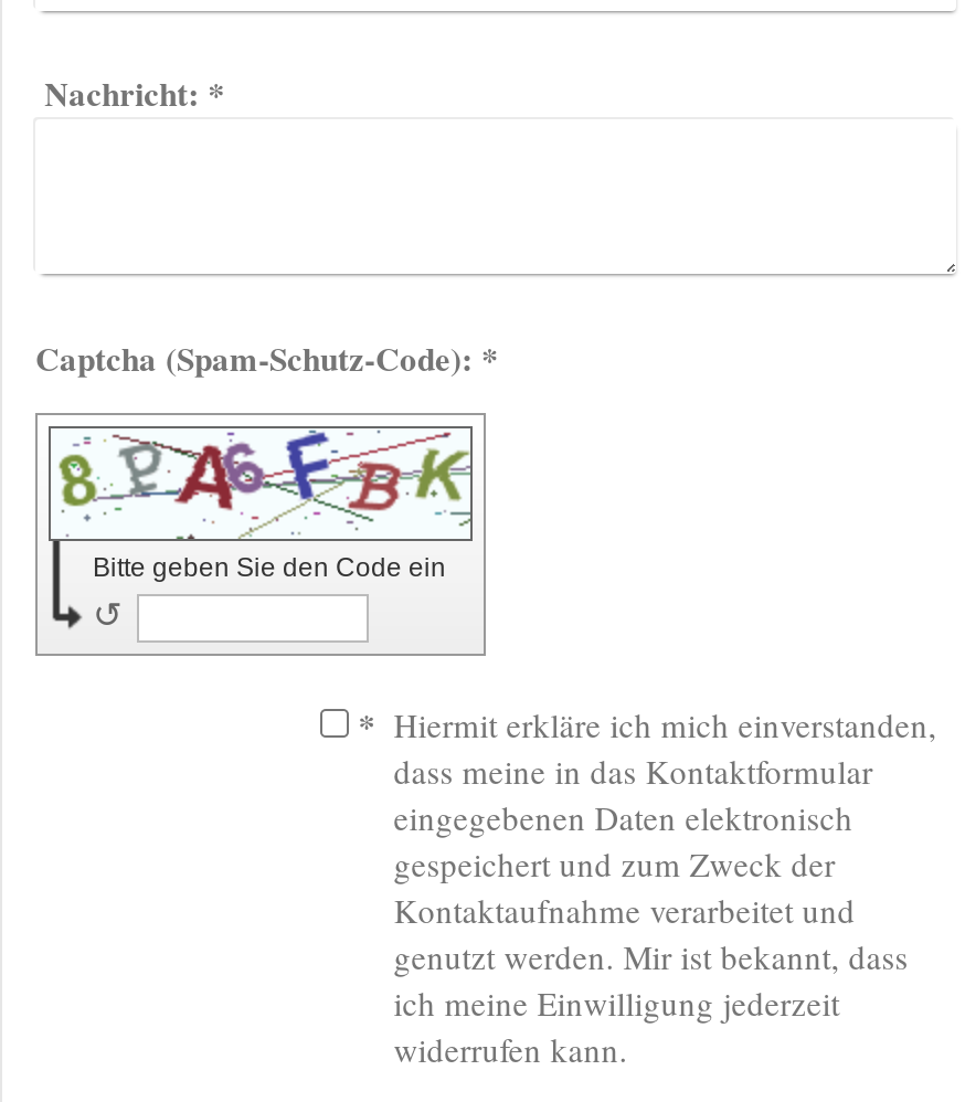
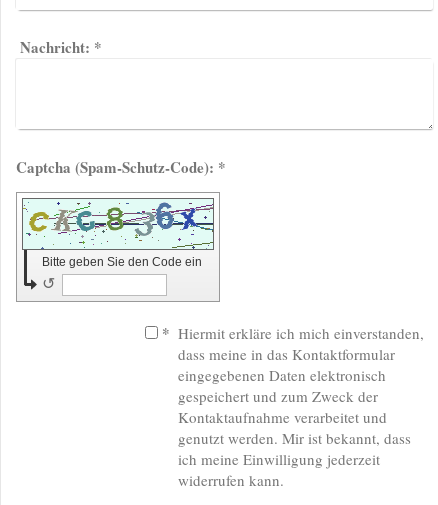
[49,428,473,541] [image] -> [22,199,214,250] [image]

